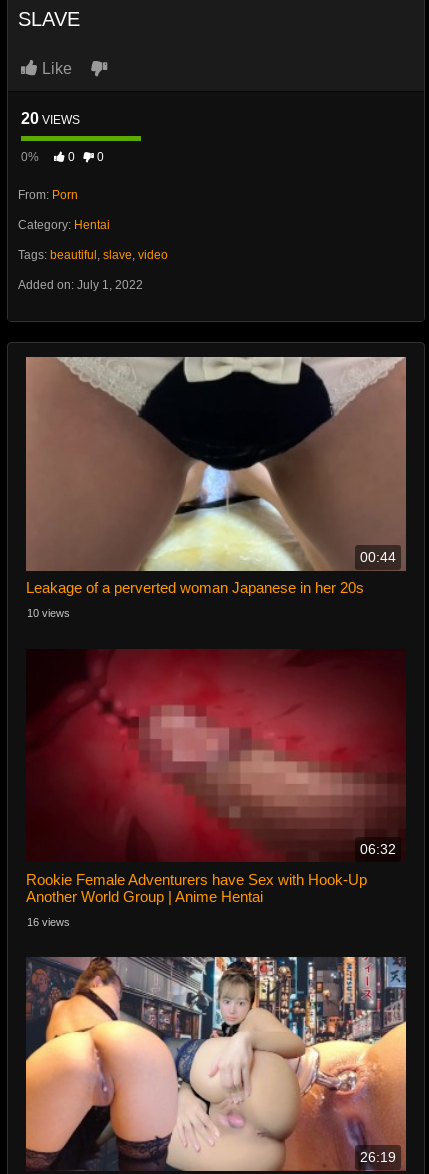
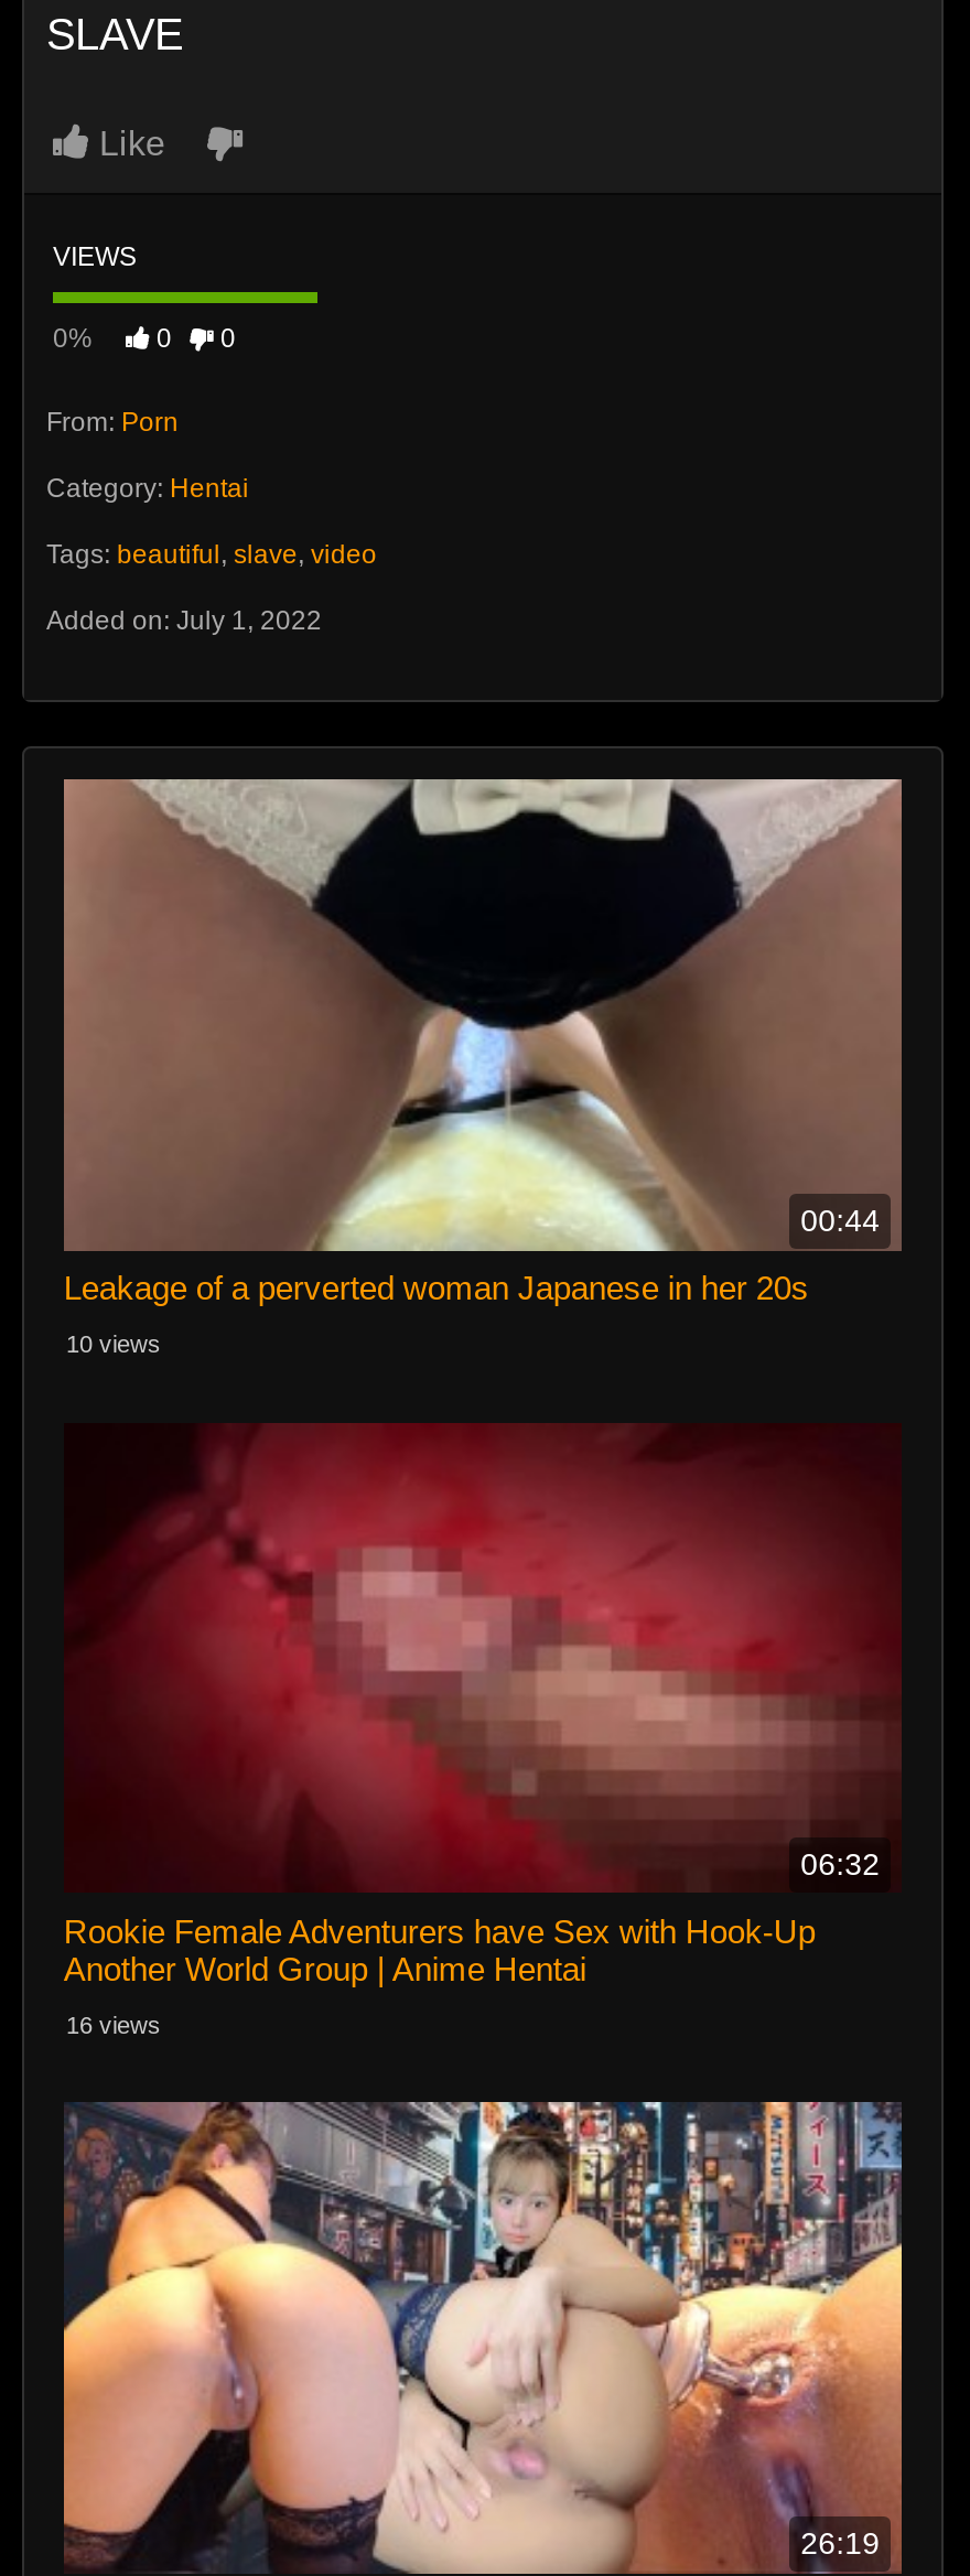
[21,110,80,127] 20 VIEWS -> [53,241,137,272] VIEWS

